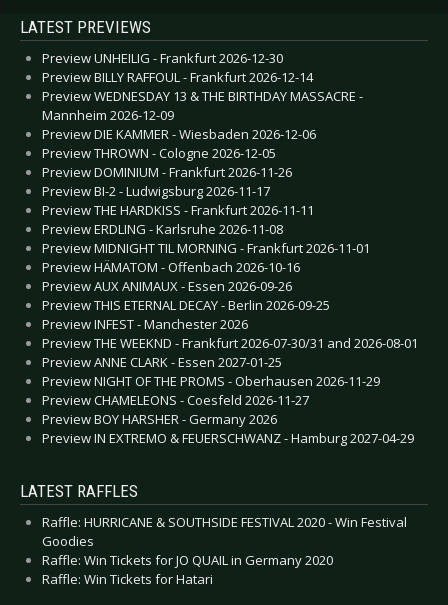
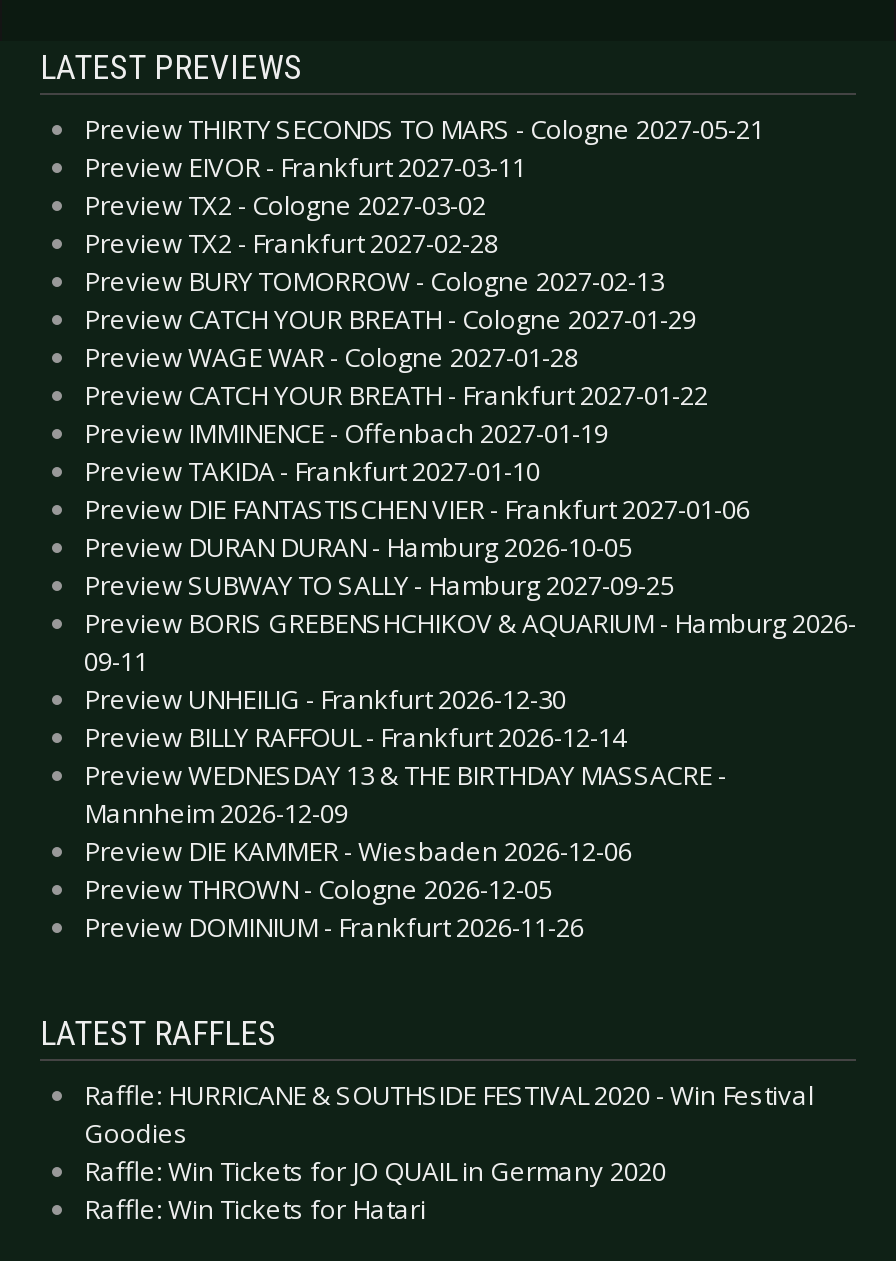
none -> [84,111,856,679] Preview THIRTY SECONDS TO MARS - Cologne 2027-05-21 | Preview EIVOR - Frankfurt 2027-03-11 | Preview TX2 - Cologne 2027-03-02 | Preview TX2 - Frankfurt 2027-02-28 | Preview BURY TOMORROW - Cologne 2027-02-13 | Preview CATCH YOUR BREATH - Cologne 2027-01-29 | Preview WAGE WAR - Cologne 2027-01-28 | Preview CATCH YOUR BREATH - Frankfurt 2027-01-22 | Preview IMMINENCE - Offenbach 2027-01-19 | Preview TAKIDA - Frankfurt 2027-01-10 | Preview DIE FANTASTISCHEN VIER - Frankfurt 2027-01-06 | Preview DURAN DURAN - Hamburg 2026-10-05 | Preview SUBWAY TO SALLY - Hamburg 2027-09-25 | Preview BORIS GREBENSHCHIKOV & AQUARIUM - Hamburg 2026- | 09-11
moved [42,49,363,181] -> [84,681,726,945]: Preview UNHEILIG - Frankfurt 2026-12-30 | Preview BILLY RAFFOUL - Frankfurt 2026-12-14 | Preview WEDNESDAY 13 & THE BIRTHDAY MASSACRE - | Mannheim 2026-12-09 | Preview DIE KAMMER - Wiesbaden 2026-12-06 | Preview THROWN - Cologne 2026-12-05 | Preview DOMINIUM - Frankfurt 2026-11-26
[42,182,418,447] Preview BI-2 - Ludwigsburg 2026-11-17 | Preview THE HARDKISS - Frankfurt 2026-11-11 | Preview ERDLING - Karlsruhe 2026-11-08 | Preview MIDNIGHT TIL MORNING - Frankfurt 2026-11-01 | Preview HÄMATOM - Offenbach 2026-10-16 | Preview AUX ANIMAUX - Essen 2026-09-26 | Preview THIS ETERNAL DECAY - Berlin 2026-09-25 | Preview INFEST - Manchester 2026 | Preview THE WEEKND - Frankfurt 2026-07-30/31 and 2026-08-01 | Preview ANNE CLARK - Essen 2027-01-25 | Preview NIGHT OF THE PROMS - Oberhausen 2026-11-29 | Preview CHAMELEONS - Coesfeld 2026-11-27 | Preview BOY HARSHER - Germany 2026 | Preview IN EXTREMO & FEUERSCHWANZ - Hamburg 2027-04-29 -> none

